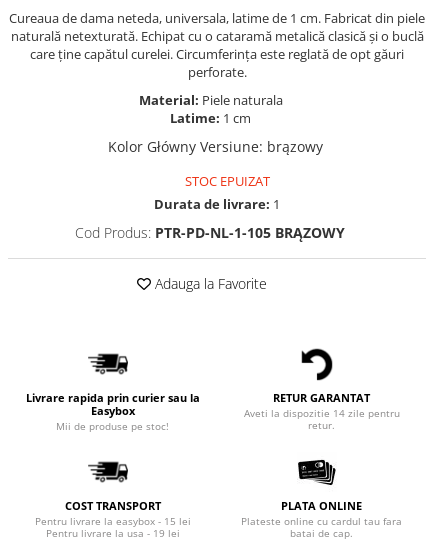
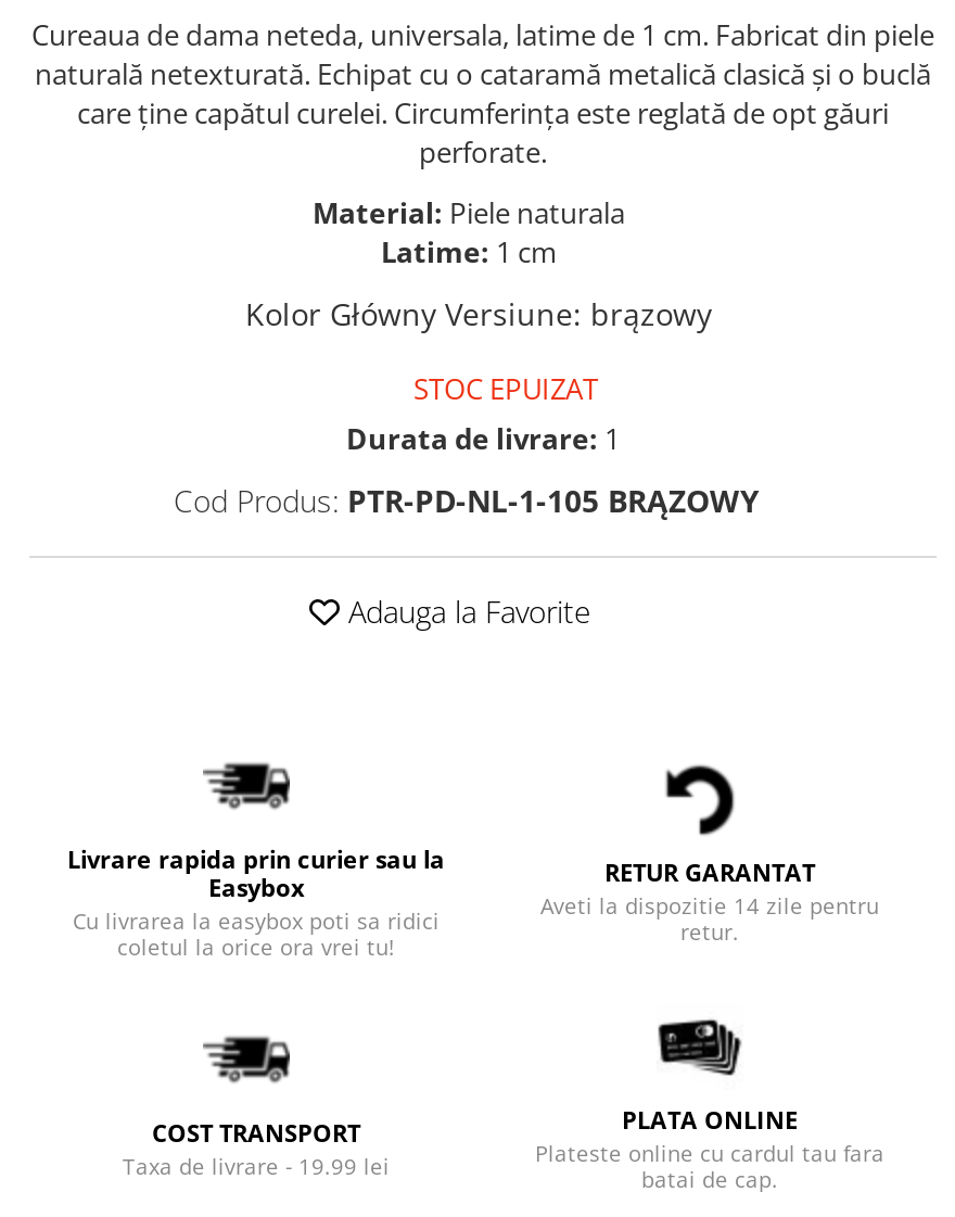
[56,419,169,433] Mii de produse pe stoc! -> [73,905,440,962] Cu livrarea la easybox poti sa ridici | coletul la orice ora vrei tu!
[34,514,190,540] Pentru livrare la easybox - 15 lei | Pentru livrare la usa - 19 lei -> [123,1151,390,1181] Taxa de livrare - 19.99 lei

